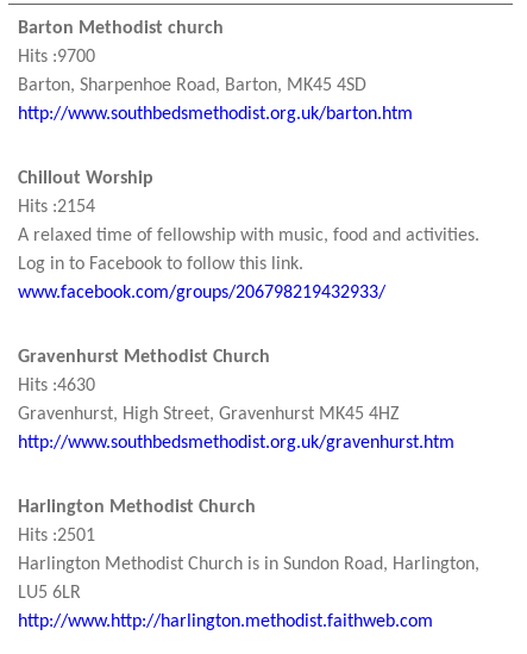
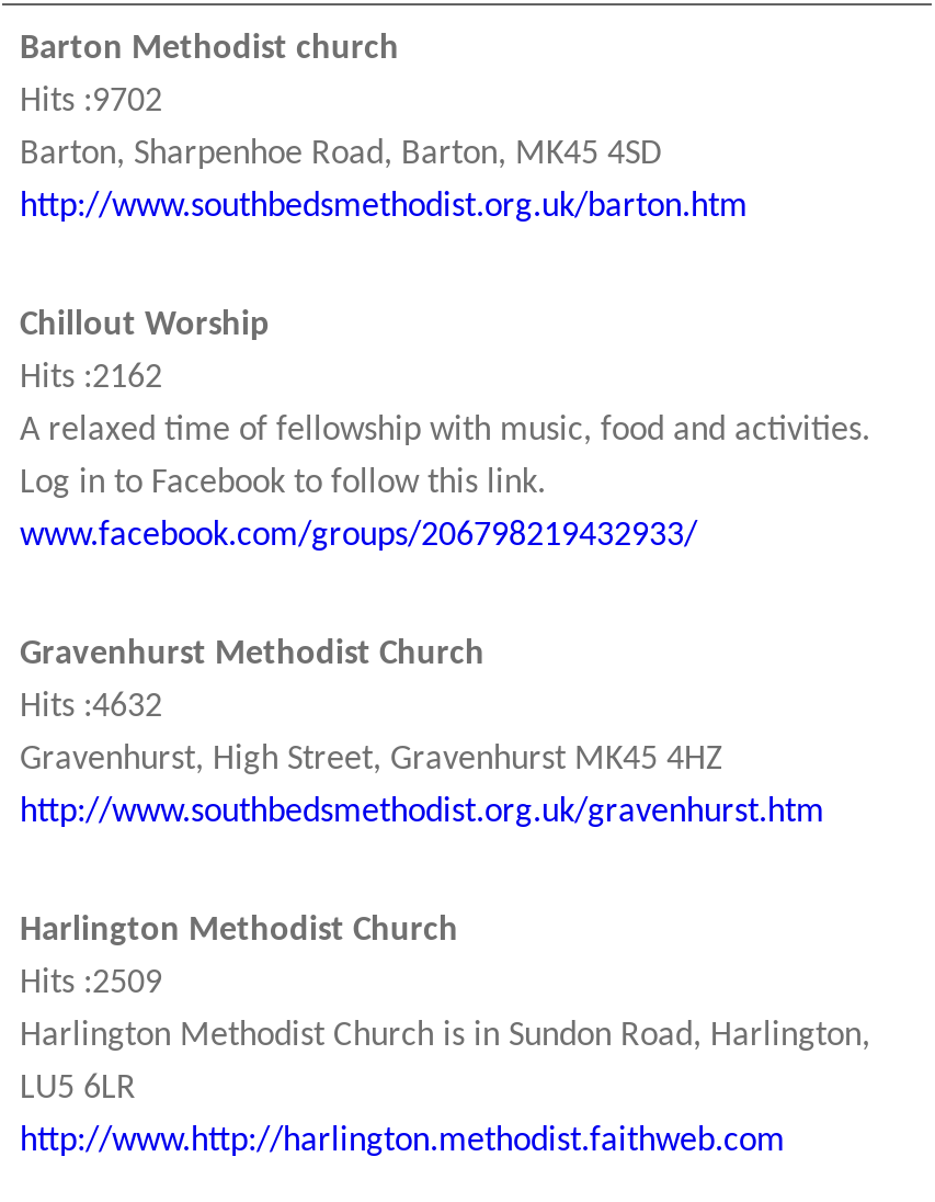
[18,48,95,67] Hits :9700 -> [20,85,162,120] Hits :9702
[18,198,95,217] Hits :2154 -> [20,361,162,396] Hits :2162
[18,377,95,396] Hits :4630 -> [20,690,162,725] Hits :4632
[18,527,95,546] Hits :2501 -> [20,966,162,1002] Hits :2509

